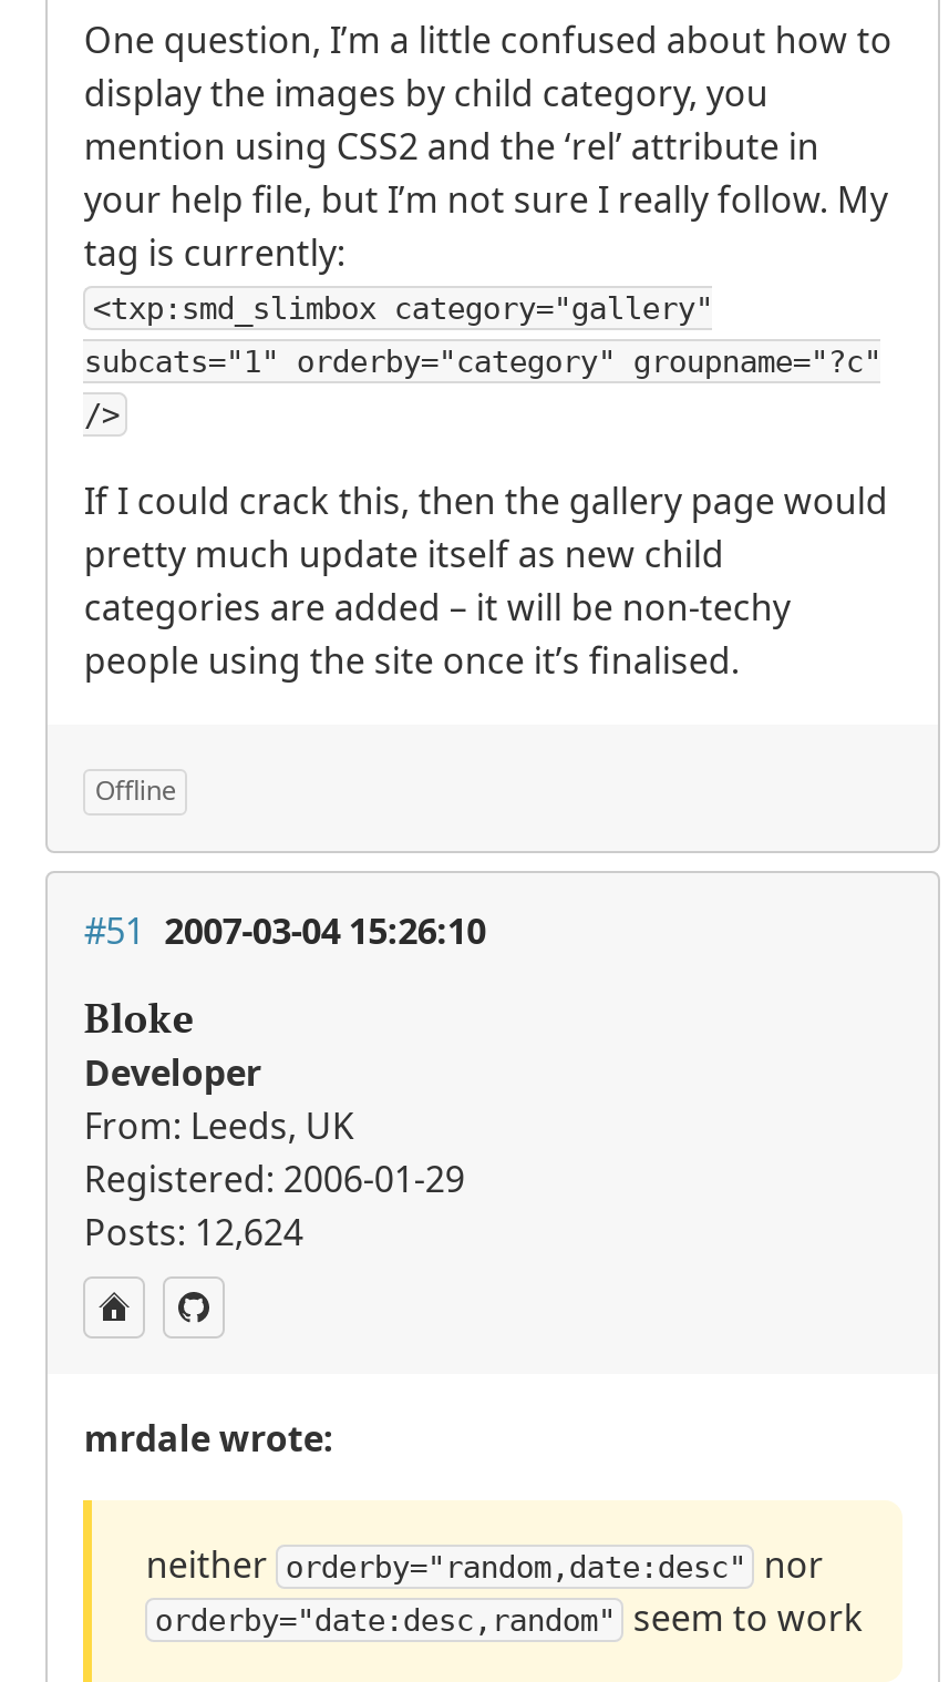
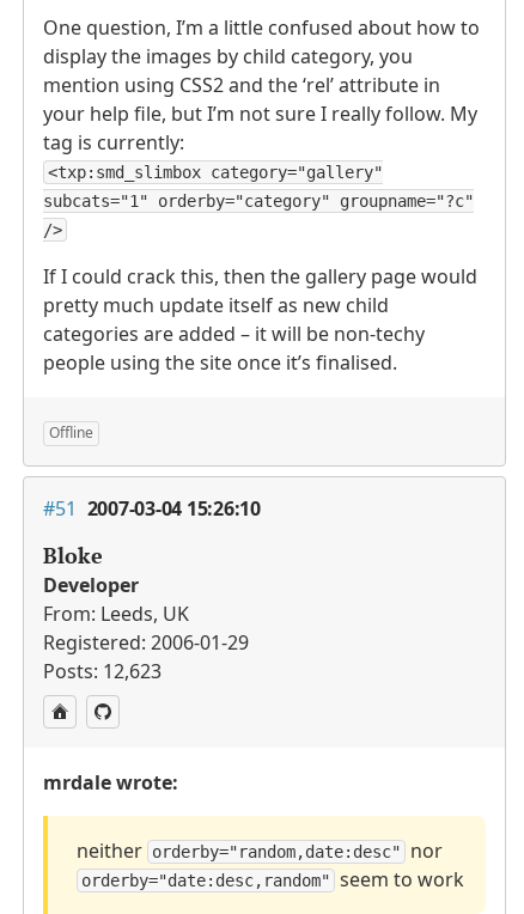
[84,1207,303,1255] Posts: 12,624 -> [44,657,162,684] Posts: 12,623

